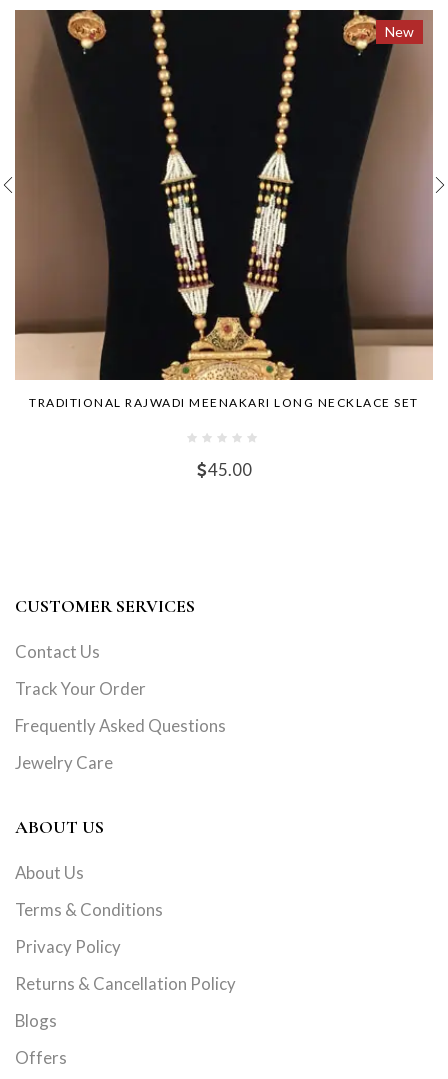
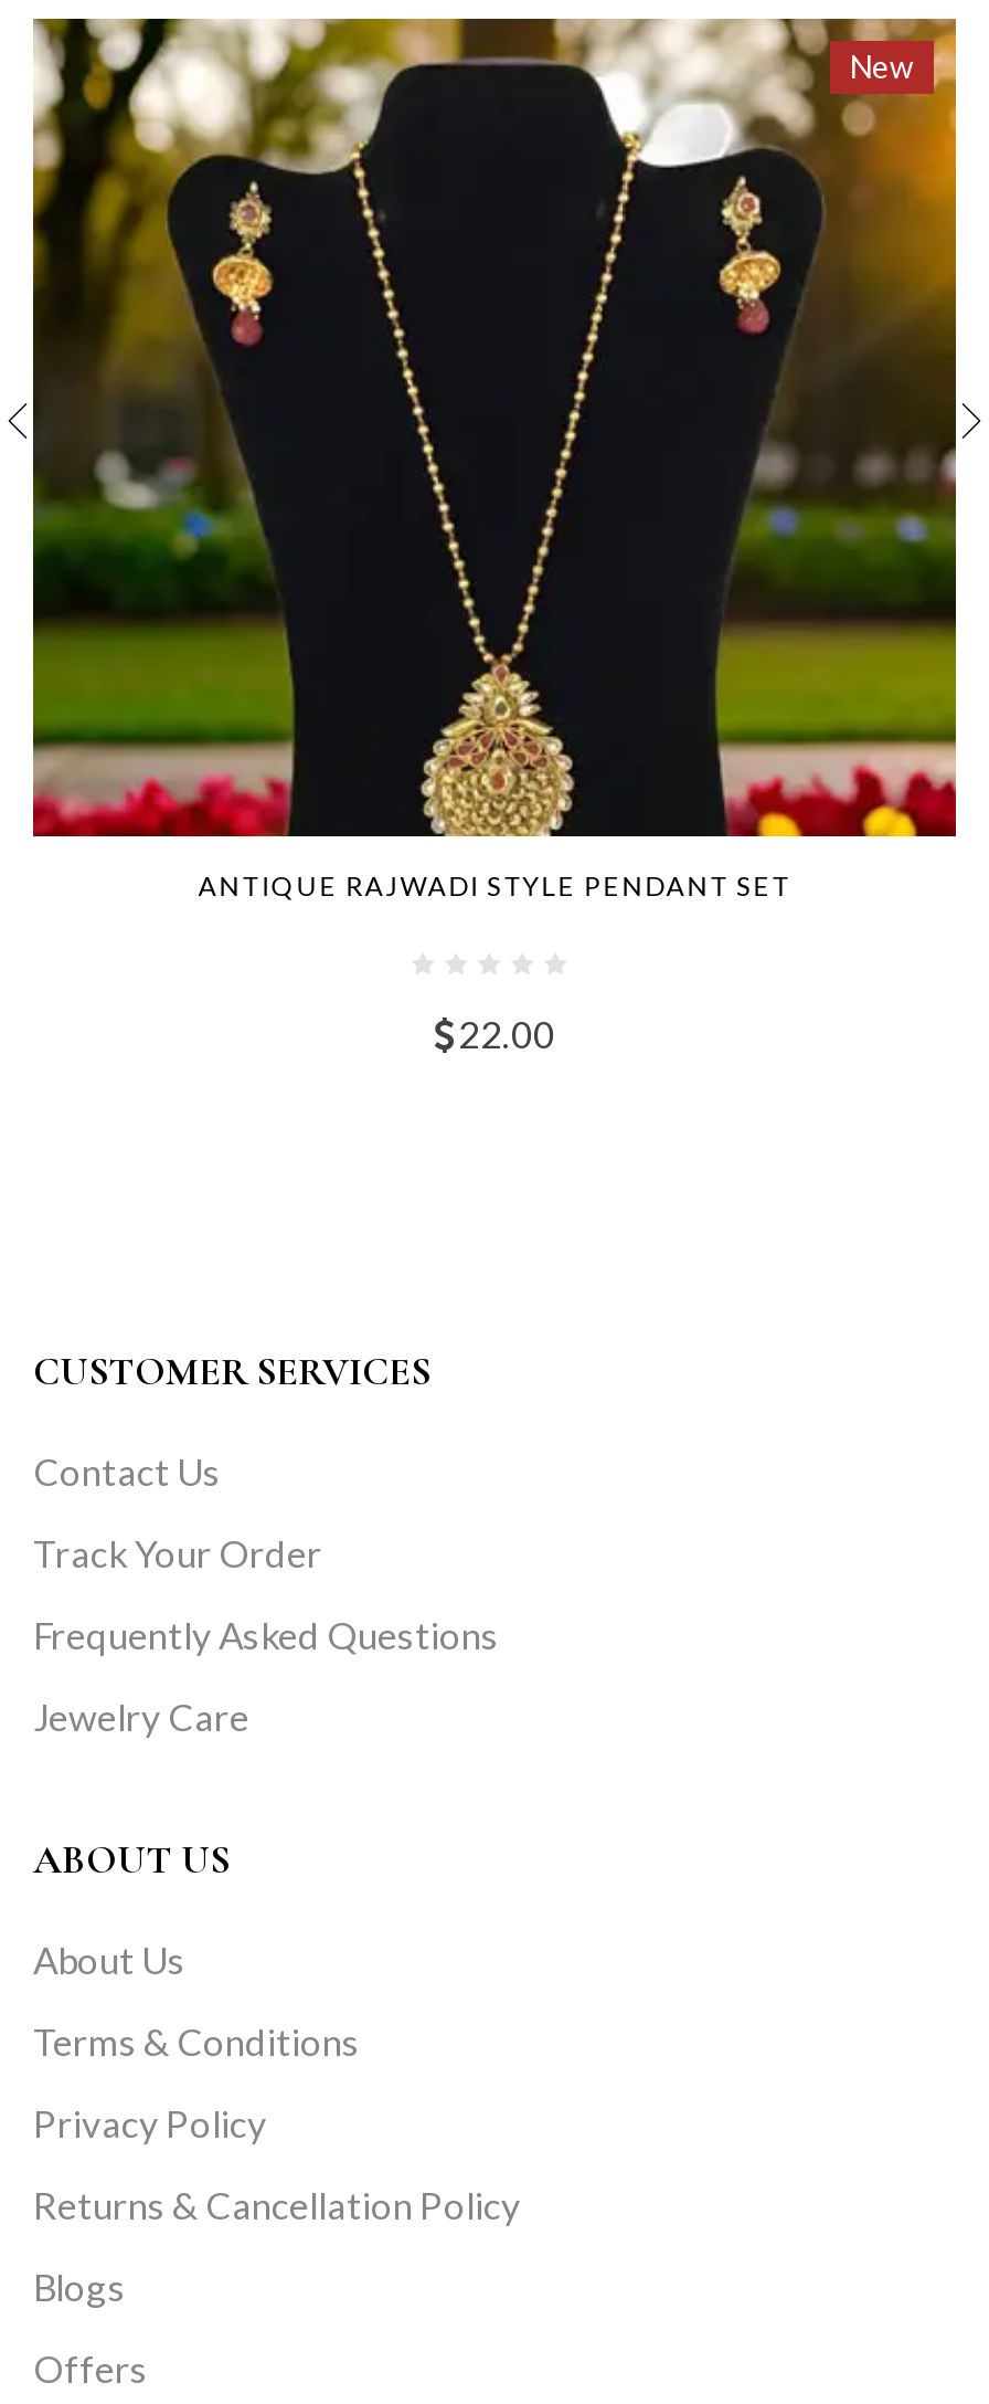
[3,9,445,410] [image] | TRADITIONAL RAJWADI MEENAKARI LONG NECKLACE SET -> [7,17,982,902] [image] | ANTIQUE RAJWADI STYLE PENDANT SET
[207,459,251,480] 45.00 -> [458,1010,555,1057] 22.00

